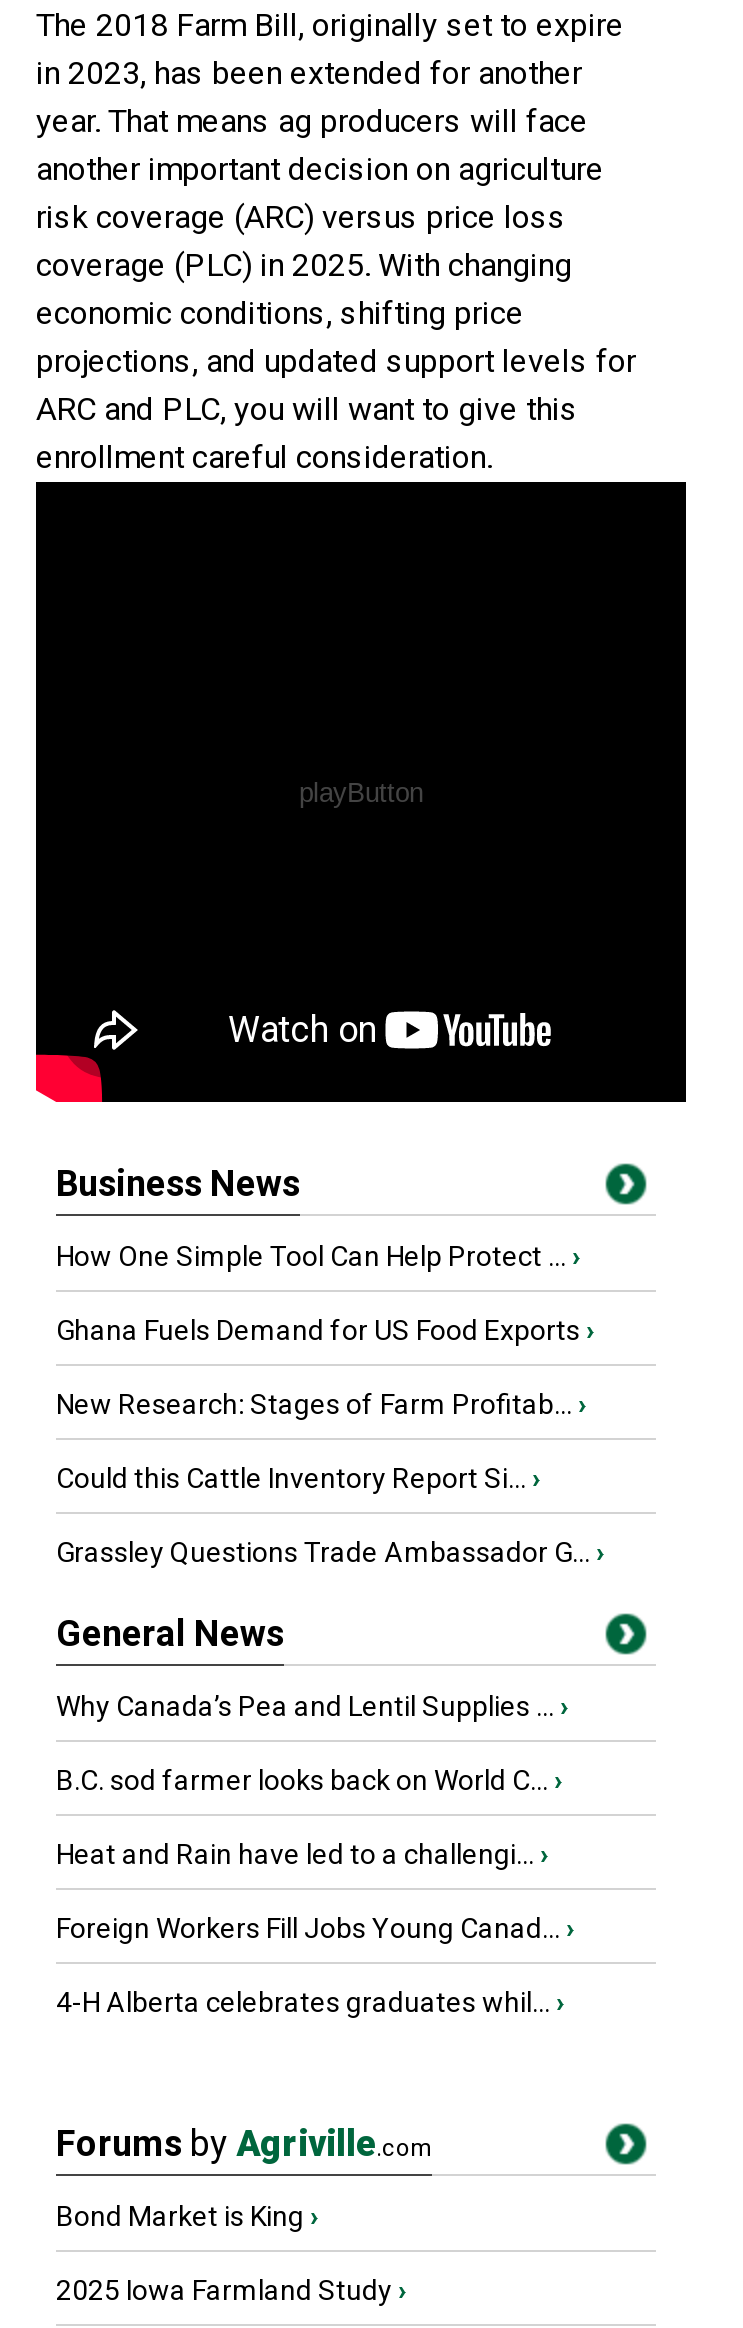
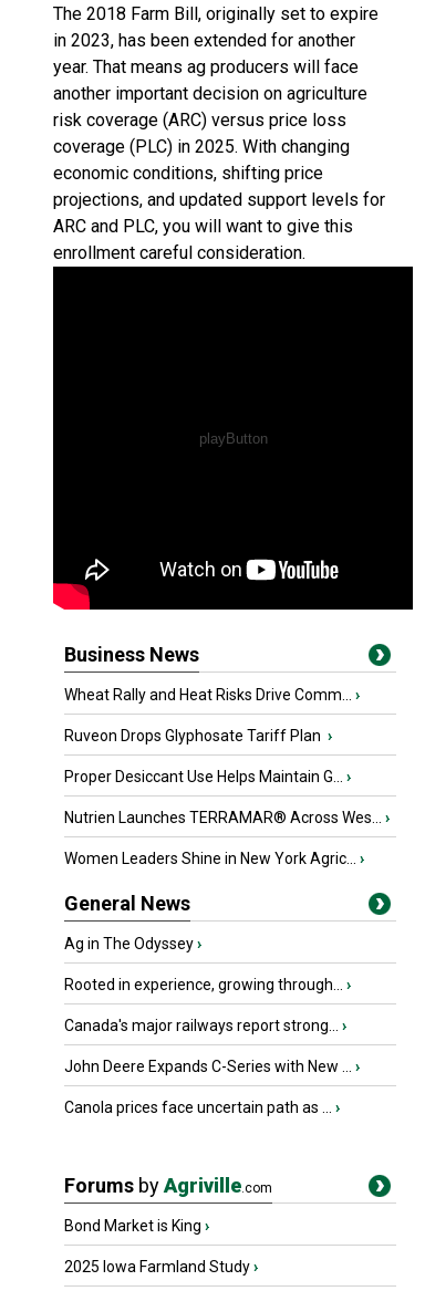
[56,1240,580,1272] How One Simple Tool Can Help Protect ... › -> [64,686,360,704] Wheat Rally and Heat Risks Drive Comm... ›
[56,1314,594,1346] Ghana Fuels Demand for US Food Exports › -> [64,727,332,745] Ruveon Drops Glyphosate Tariff Plan ›
[56,1388,586,1420] New Research: Stages of Farm Profitab... › -> [64,768,351,785] Proper Desiccant Use Helps Maintain G... ›
[56,1462,540,1494] Could this Cattle Inventory Report Si... › -> [64,809,390,826] Nutrien Launches TERRAMAR® Across Wes... ›
[56,1536,604,1568] Grassley Questions Trade Ambassador G... › -> [64,850,364,867] Women Leaders Shine in New York Agric... ›
[56,1690,568,1722] Why Canada’s Pea and Lentil Supplies ... › -> [64,935,201,952] Ag in The Odyssey ›
[56,1764,562,1796] B.C. sod farmer looks back on World C... › -> [64,976,351,993] Rooted in experience, growing through... ›
[56,1838,548,1870] Heat and Rain have led to a challengi... › -> [64,1017,346,1034] Canada's major railways report strong... ›
[56,1912,574,1944] Foreign Workers Fill Jobs Young Canad... › -> [64,1058,360,1075] John Deere Expands C-Series with New ... ›
[56,1986,564,2018] 4-H Alberta celebrates graduates whil... › -> [64,1099,340,1116] Canola prices face uncertain path as ... ›

